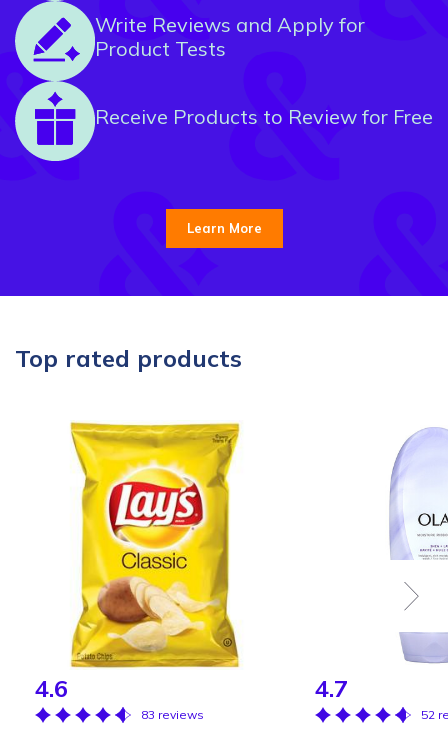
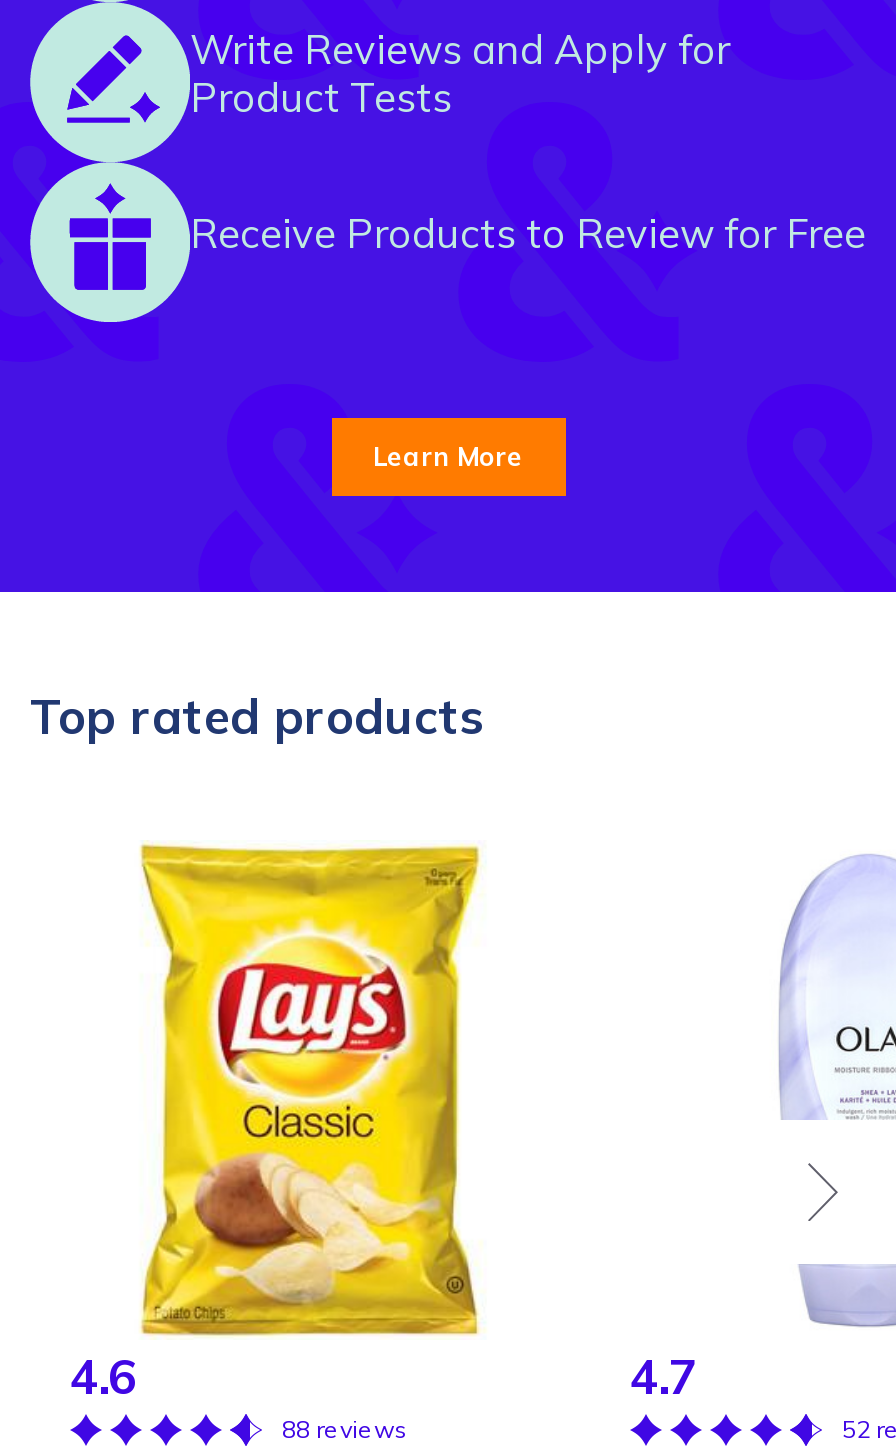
[141,707,204,722] 83 reviews -> [282,1414,408,1444] 88 reviews

